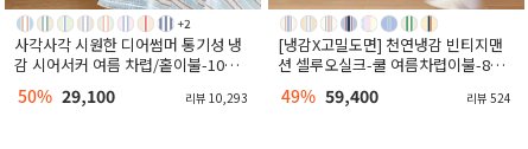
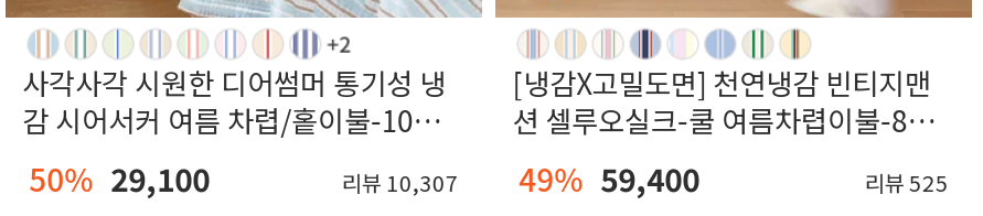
[185,89,248,106] 리뷰 10,293 -> [342,165,459,198] 리뷰 10,307
[467,89,512,106] 리뷰 524 -> [865,165,948,198] 리뷰 525

